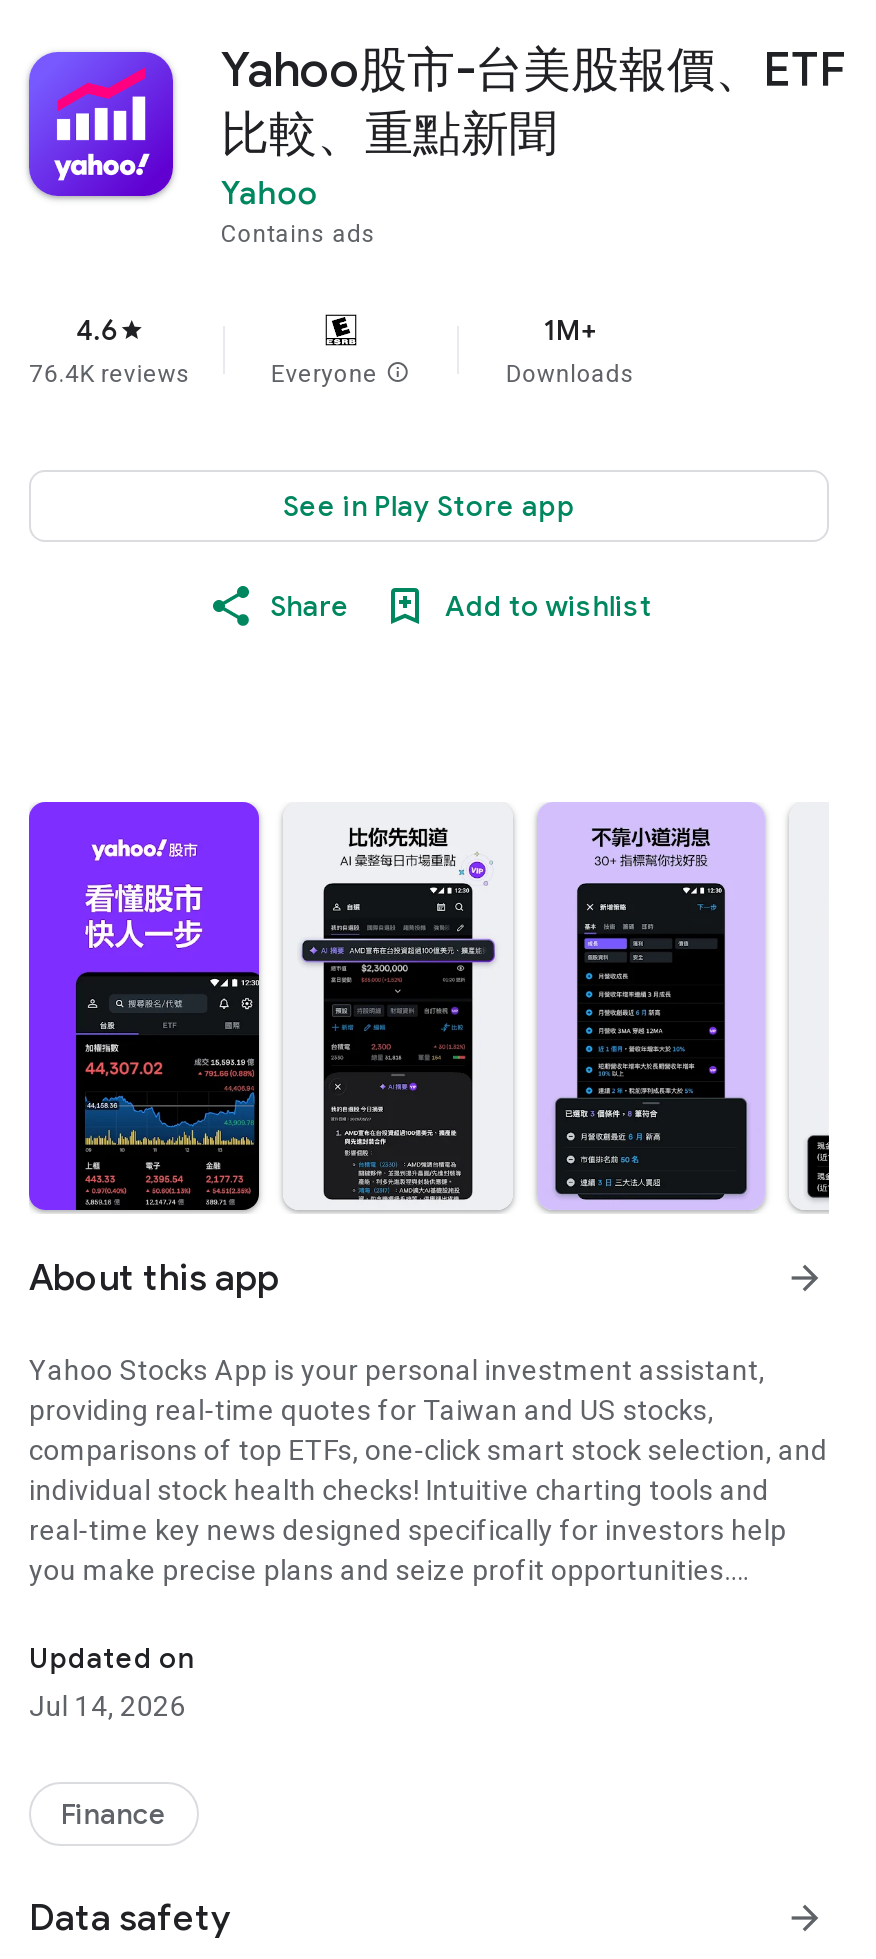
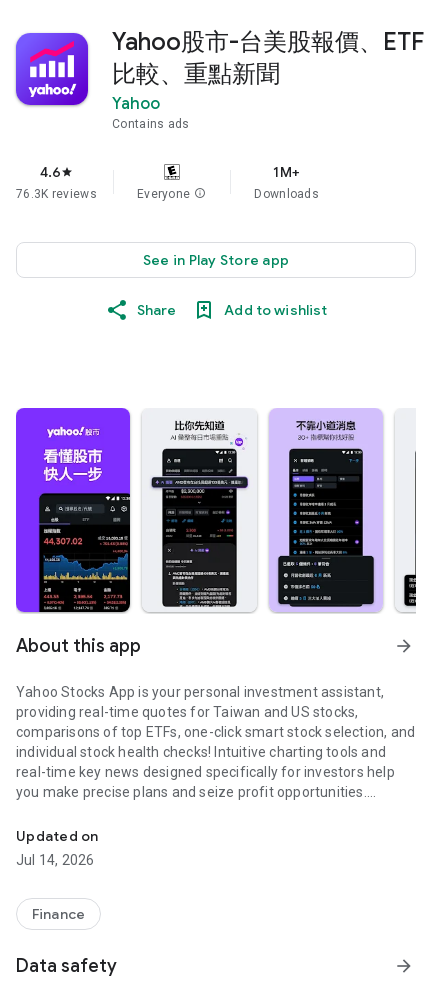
[29,360,191,388] 76.4K reviews -> [16,187,97,201] 76.3K reviews

